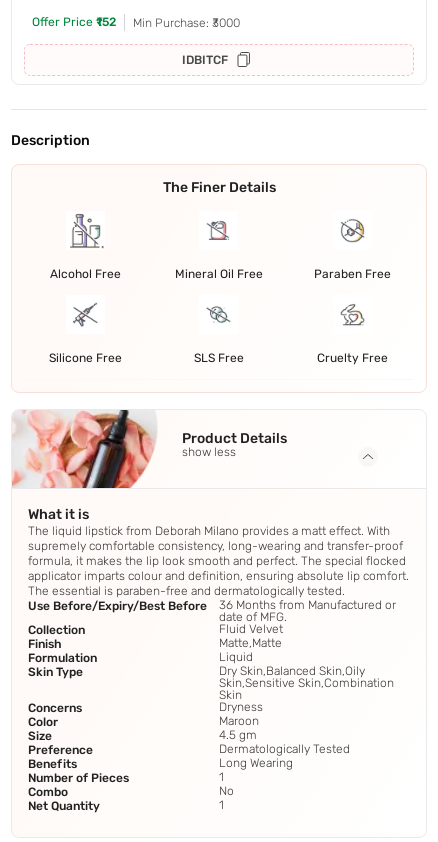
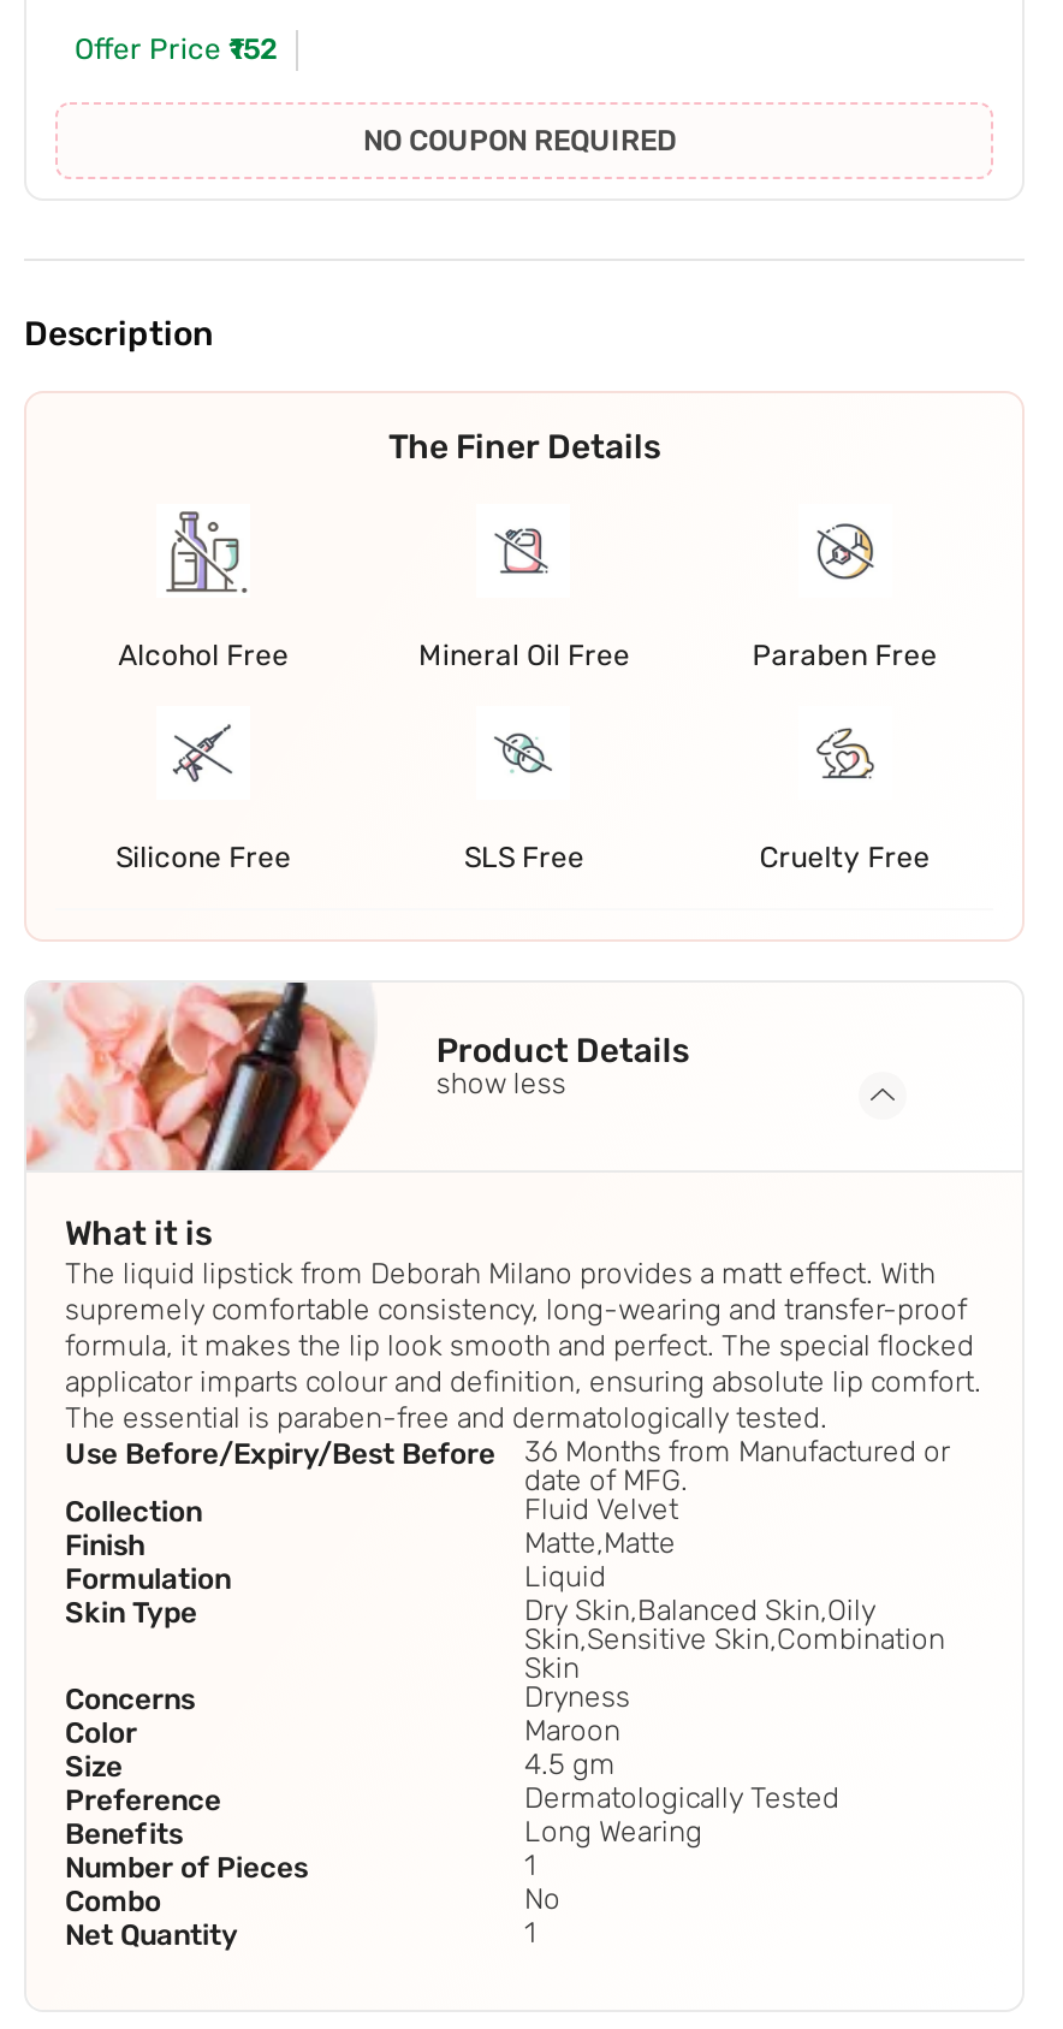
[133,16,240,67] Min Purchase: ₹3000 | IDBITCF -> [363,125,676,158] NO COUPON REQUIRED

